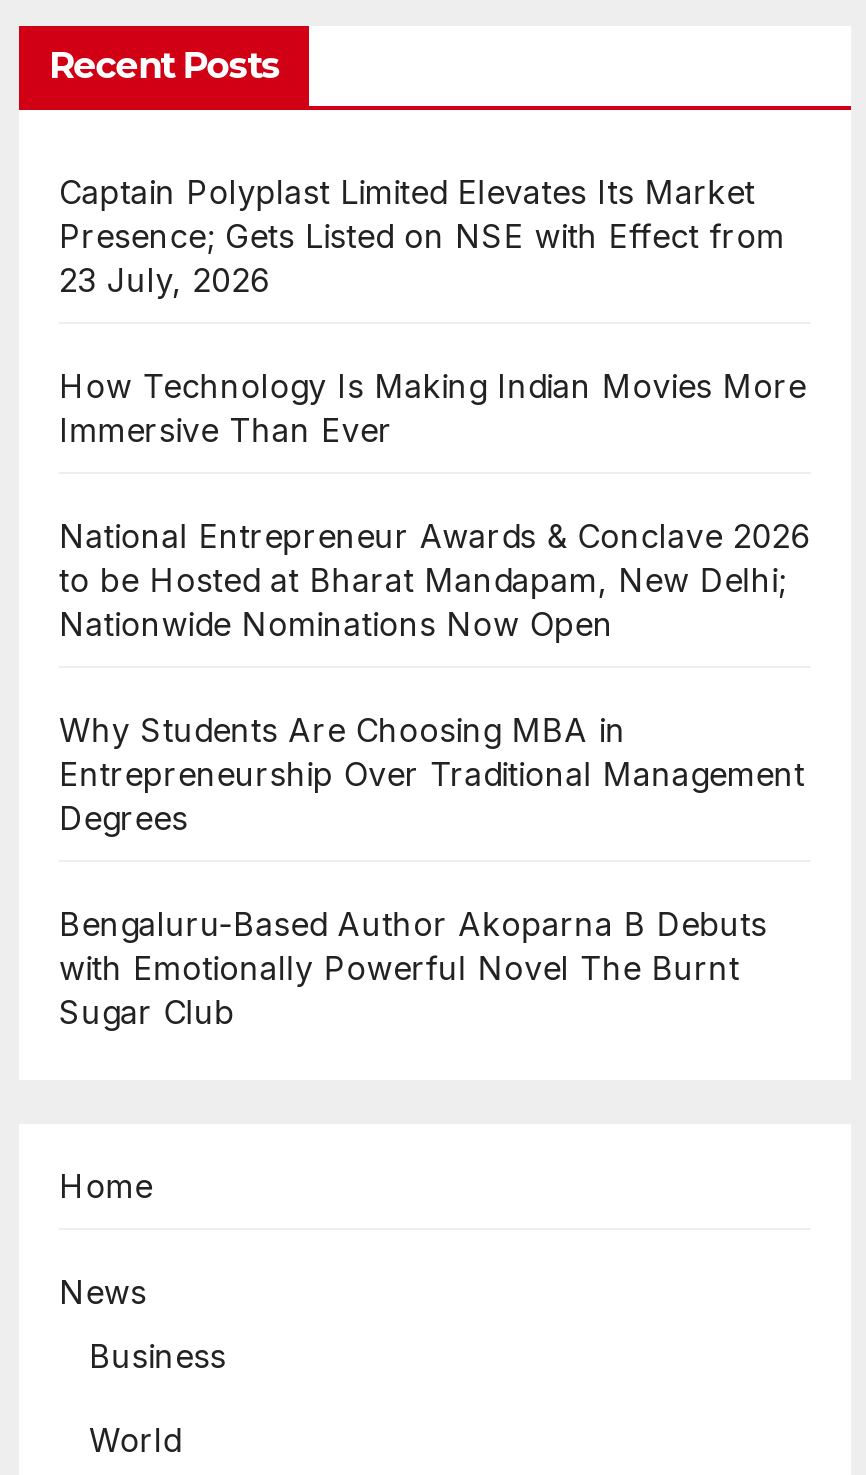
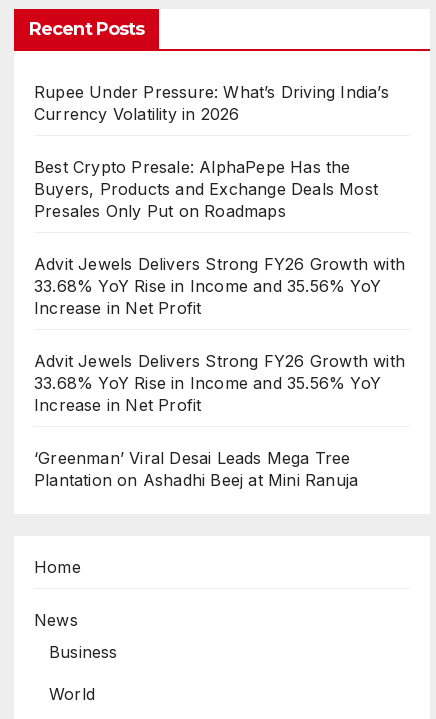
[59,173,785,301] Captain Polyplast Limited Elevates Its Market | Presence; Gets Listed on NSE with Effect from | 23 July, 2026 -> [34,82,389,124] Rupee Under Pressure: What’s Driving India’s | Currency Volatility in 2026
[59,367,806,451] How Technology Is Making Indian Movies More | Immersive Than Ever -> [34,157,378,221] Best Crypto Presale: AlphaPepe Has the | Buyers, Products and Exchange Deals Most | Presales Only Put on Roadmaps
[59,517,811,645] National Entrepreneur Awards & Conclave 2026 | to be Hosted at Bharat Mandapam, New Delhi; | Nationwide Nominations Now Open -> [34,254,405,318] Advit Jewels Delivers Strong FY26 Growth with | 33.68% YoY Rise in Income and 35.56% YoY | Increase in Net Profit
[59,711,805,839] Why Students Are Choosing MBA in | Entrepreneurship Over Traditional Management | Degrees -> [34,351,405,415] Advit Jewels Delivers Strong FY26 Growth with | 33.68% YoY Rise in Income and 35.56% YoY | Increase in Net Profit
[59,905,767,1033] Bengaluru-Based Author Akoparna B Debuts | with Emotionally Powerful Novel The Burnt | Sugar Club -> [34,448,358,490] ‘Greenman’ Viral Desai Leads Mega Tree | Plantation on Ashadhi Beej at Mini Ranuja

